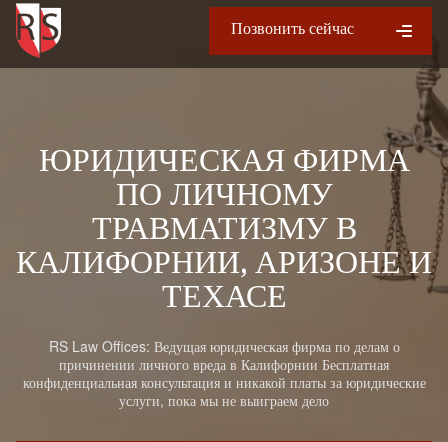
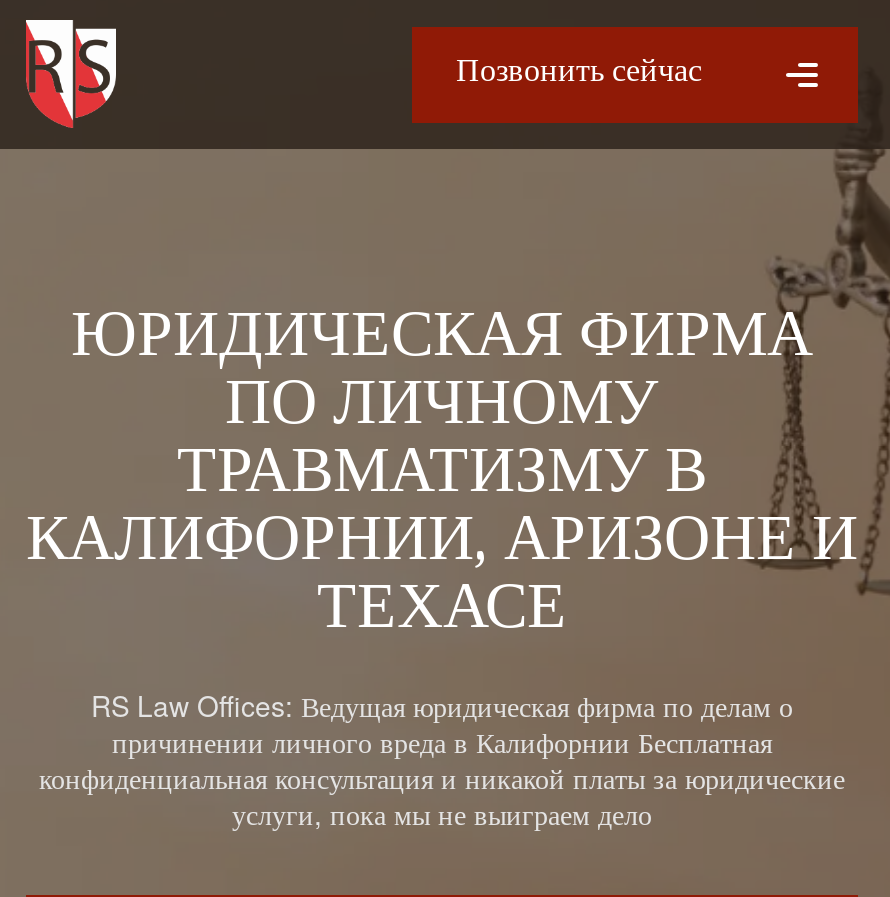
[386,69,445,258] [image] -> [770,153,884,595] [image]

